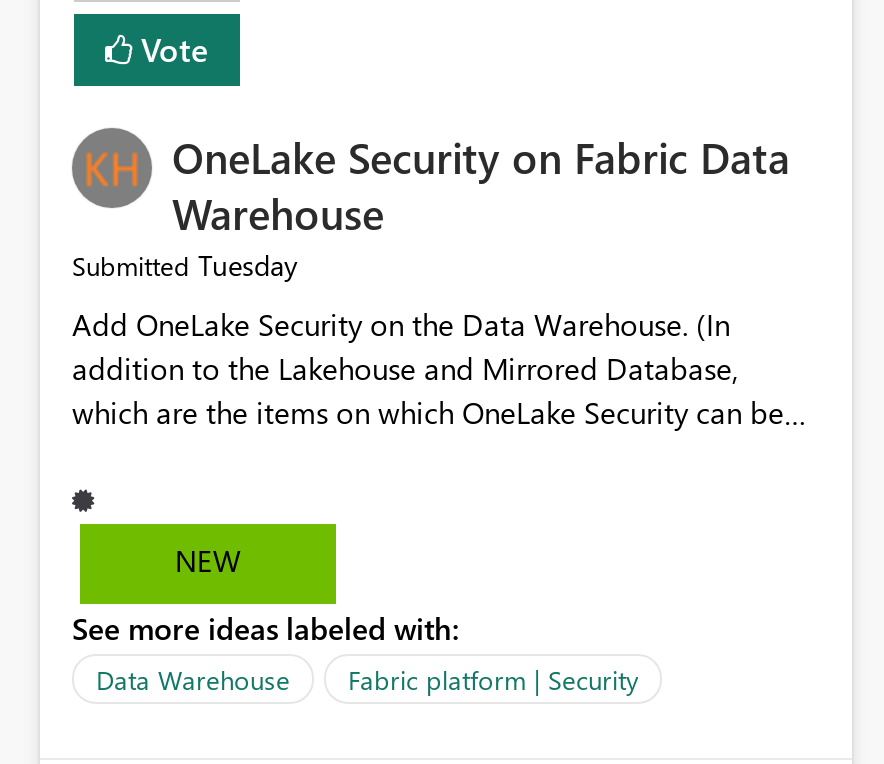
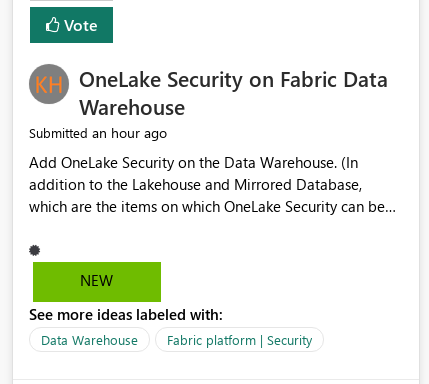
[72,247,298,285] Submitted Tuesday -> [29,123,167,142] Submitted an hour ago

